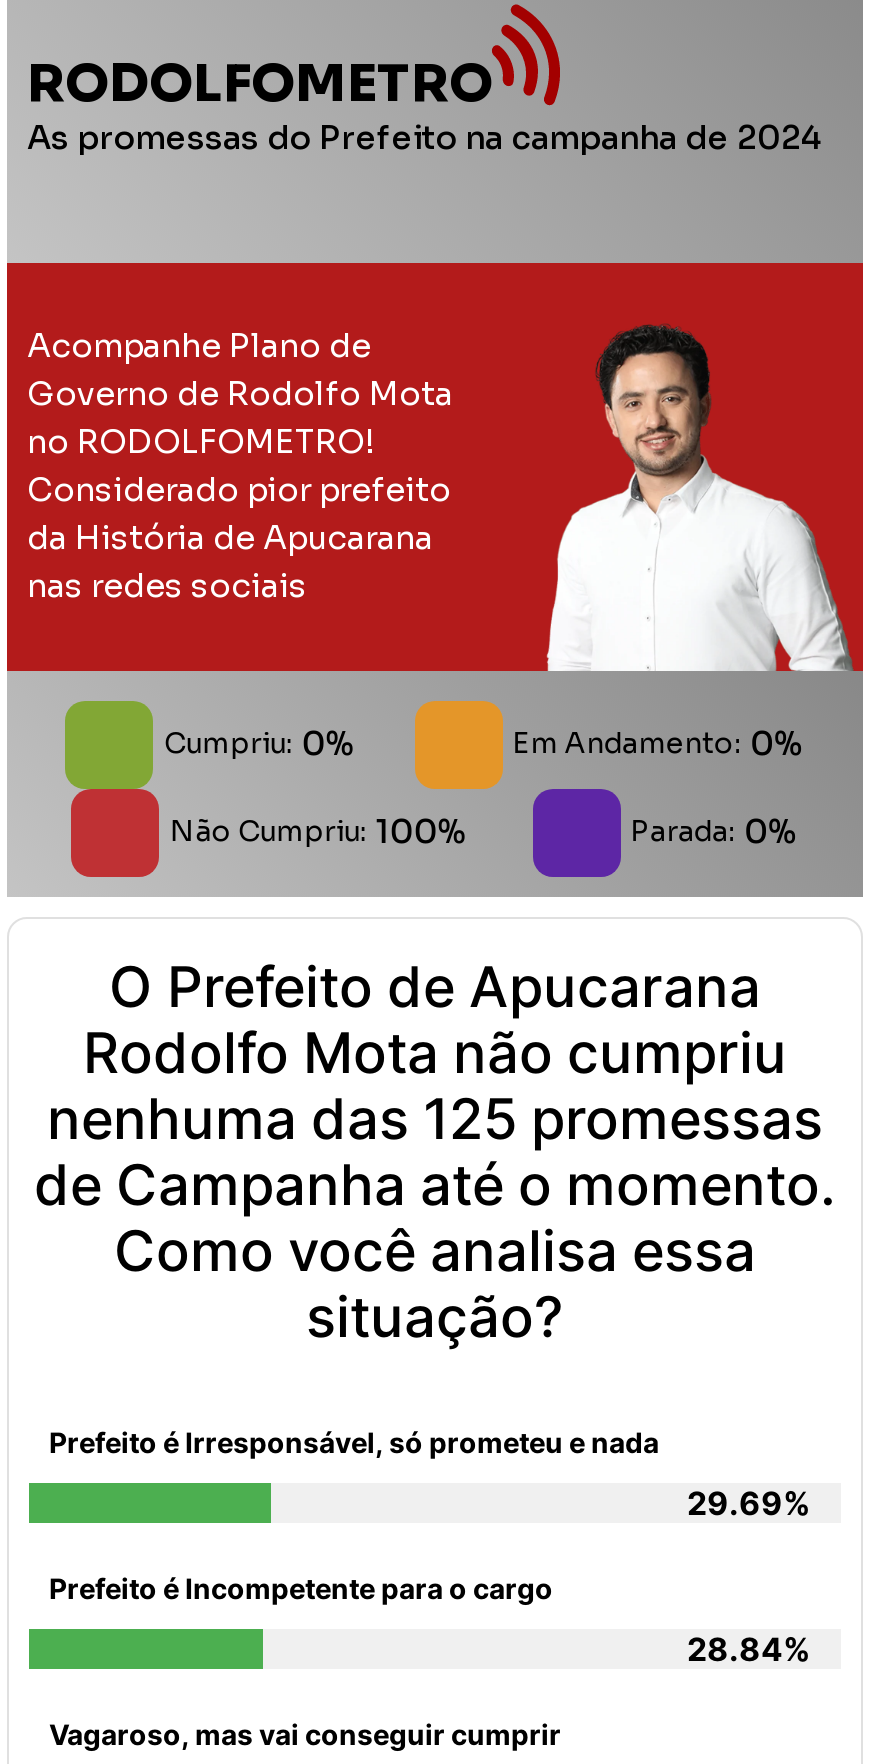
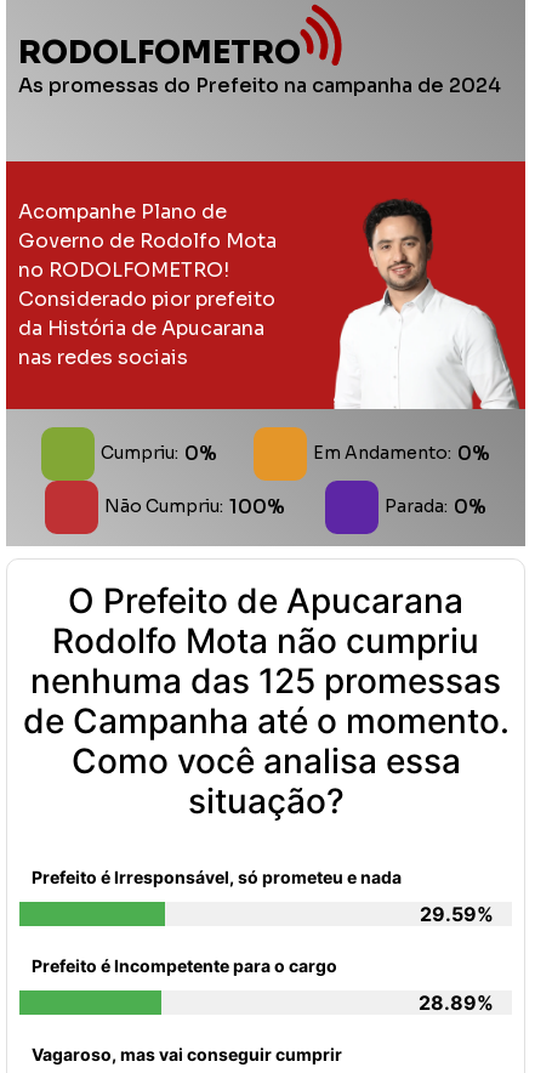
[687,1483,811,1523] 29.69% -> [420,902,494,926] 29.59%
[687,1629,811,1669] 28.84% -> [419,990,494,1015] 28.89%

